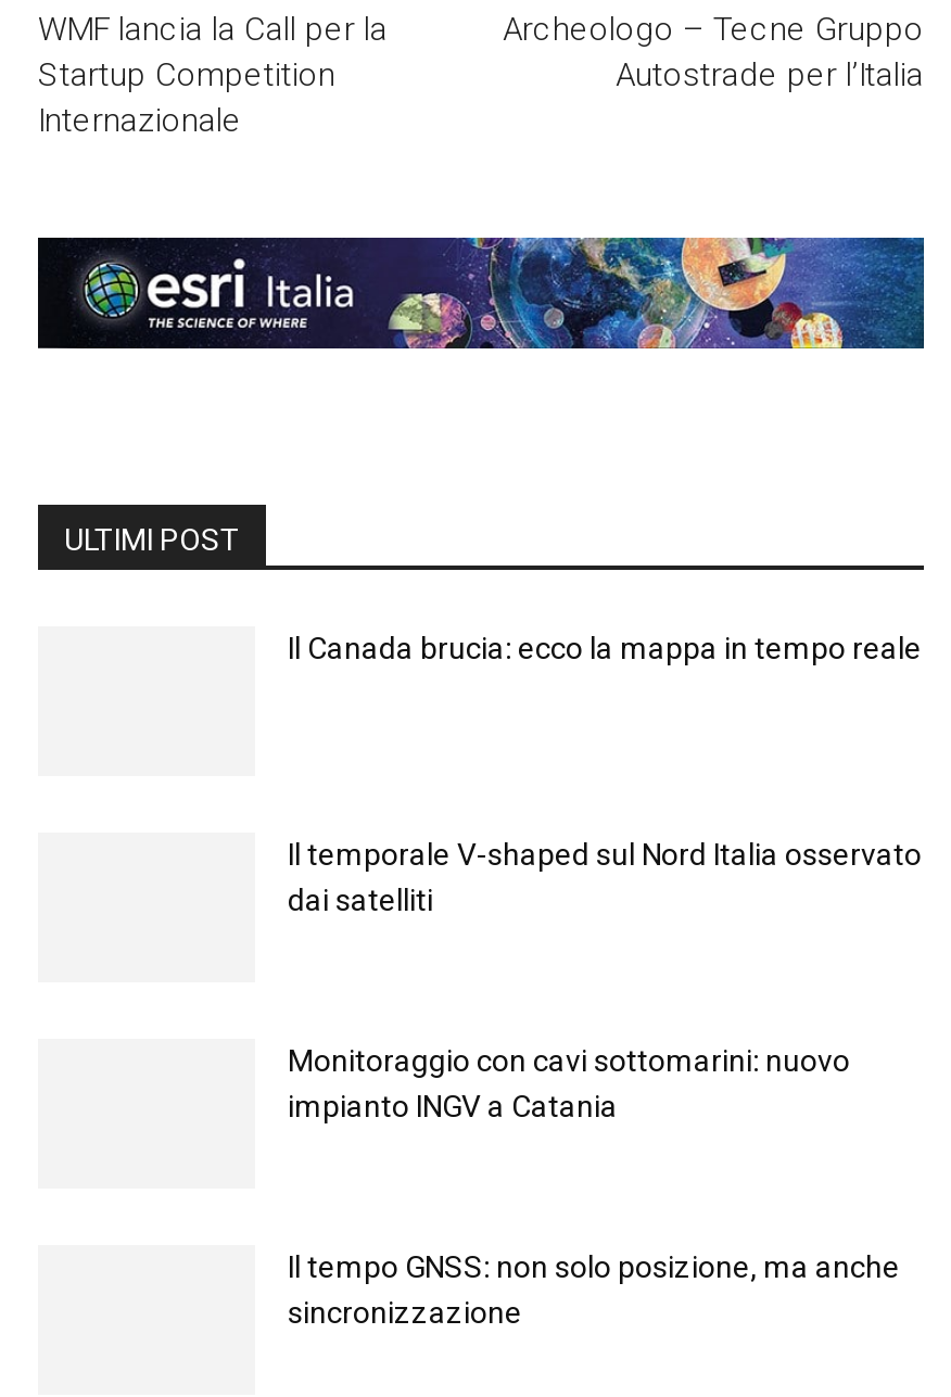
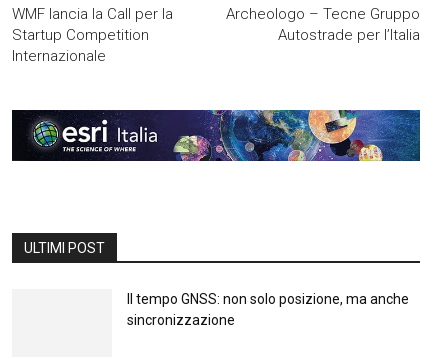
[288,631,922,666] Il Canada brucia: ecco la mappa in tempo reale -> none
[288,837,922,917] Il temporale V-shaped sul Nord Italia osservato | dai satelliti -> none
[288,1043,850,1124] Monitoraggio con cavi sottomarini: nuovo | impianto INGV a Catania -> none

